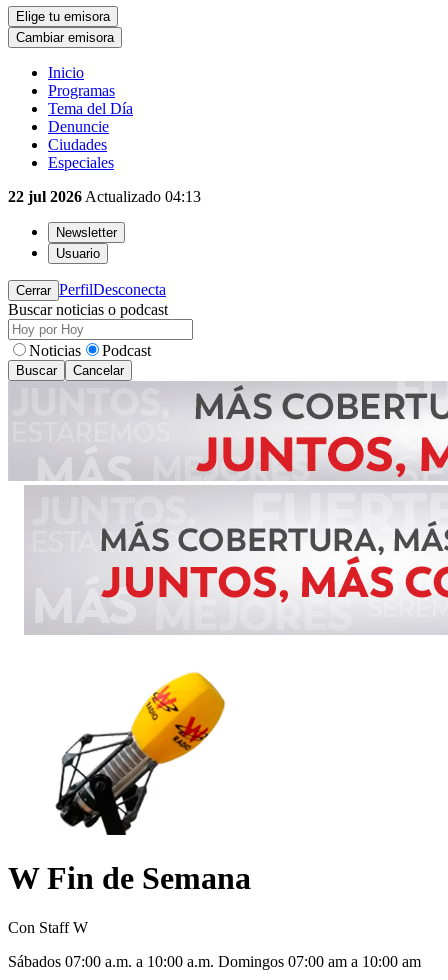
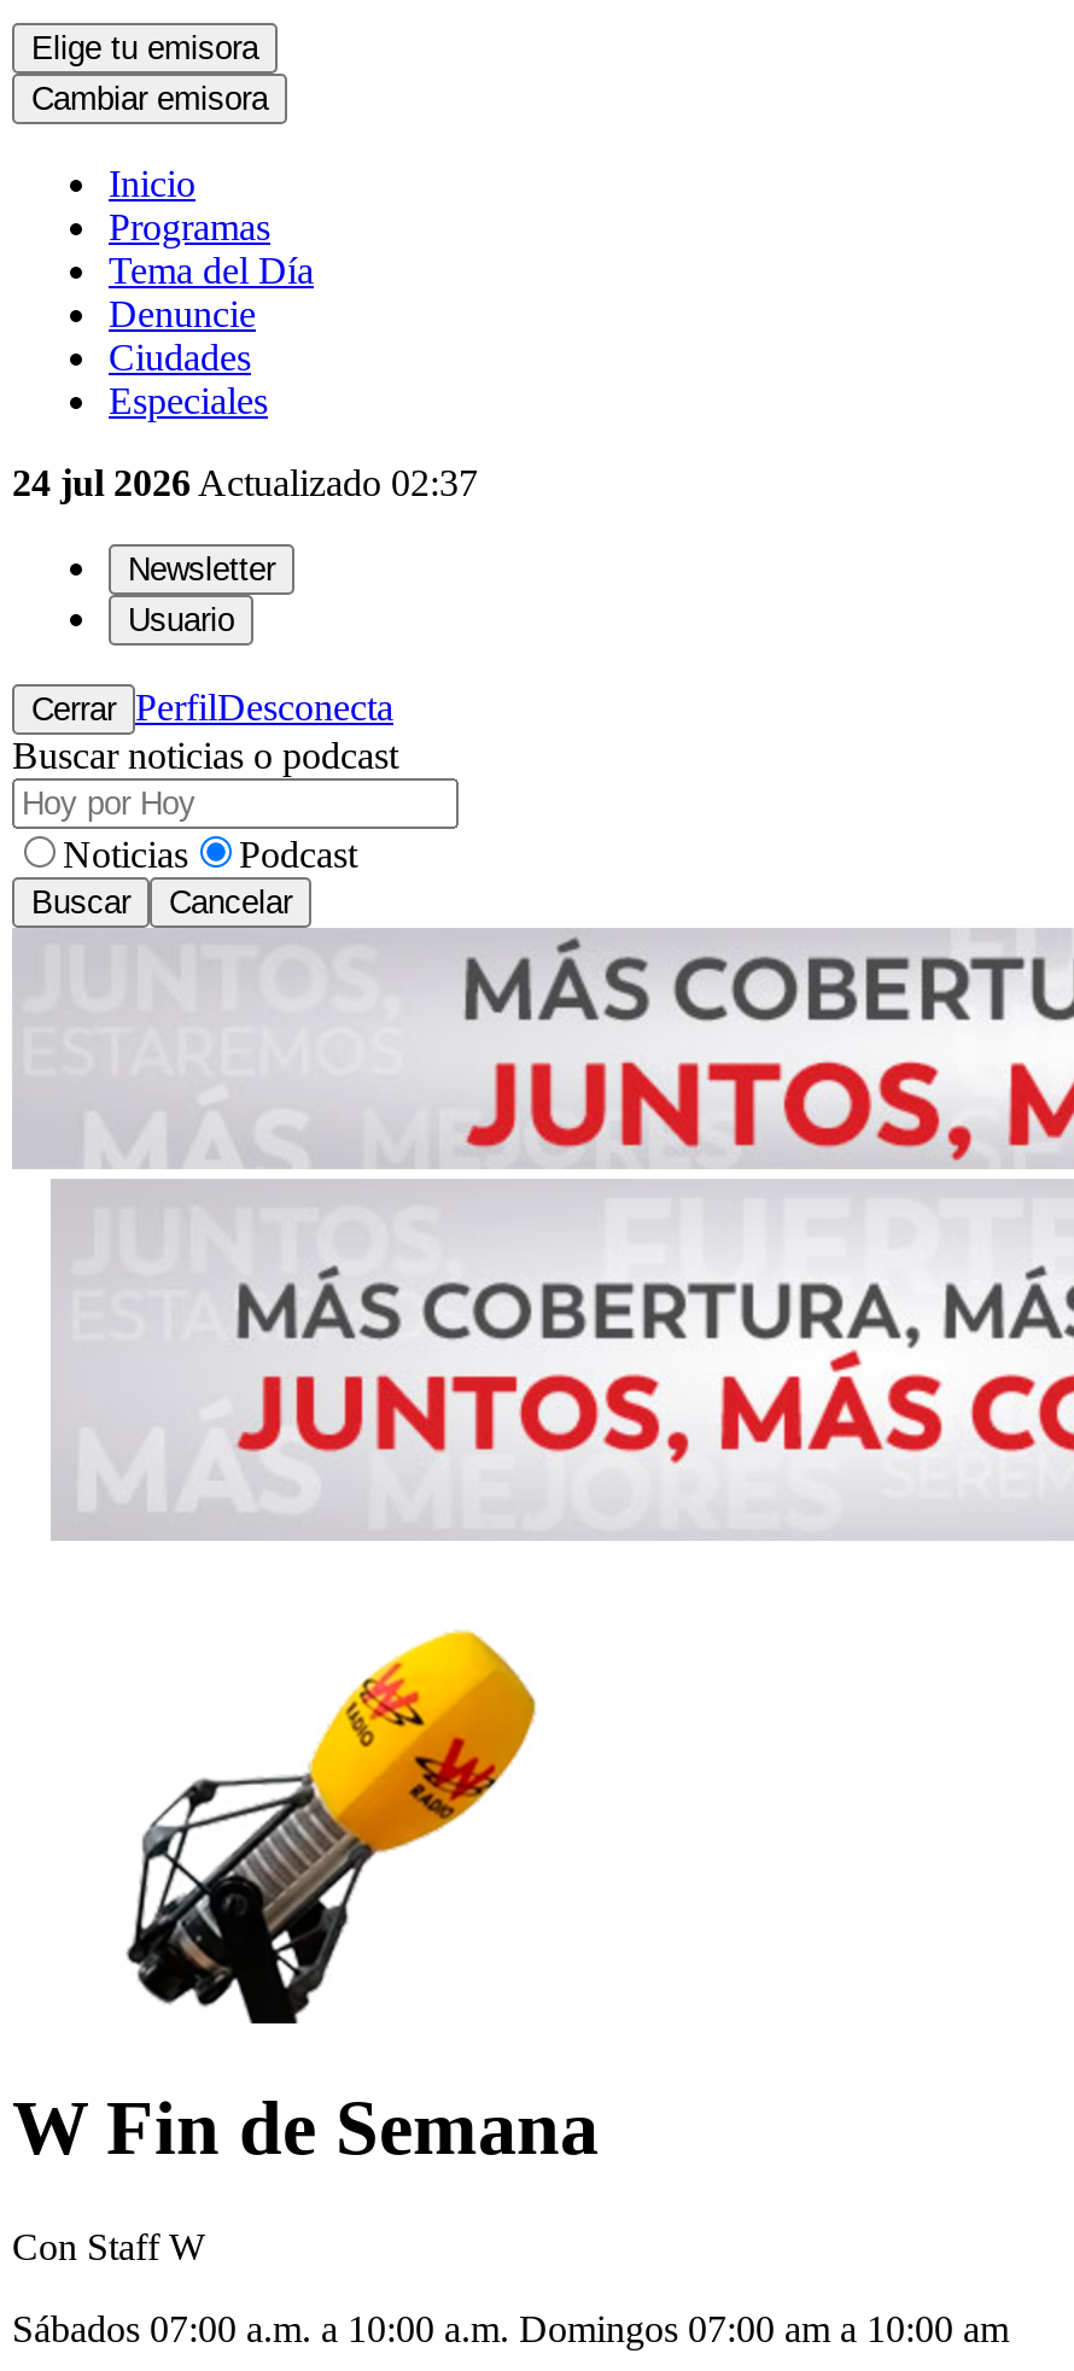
[8,188,201,205] 22 jul 2026 Actualizado 04:13 -> [12,462,478,503] 24 jul 2026 Actualizado 02:37

